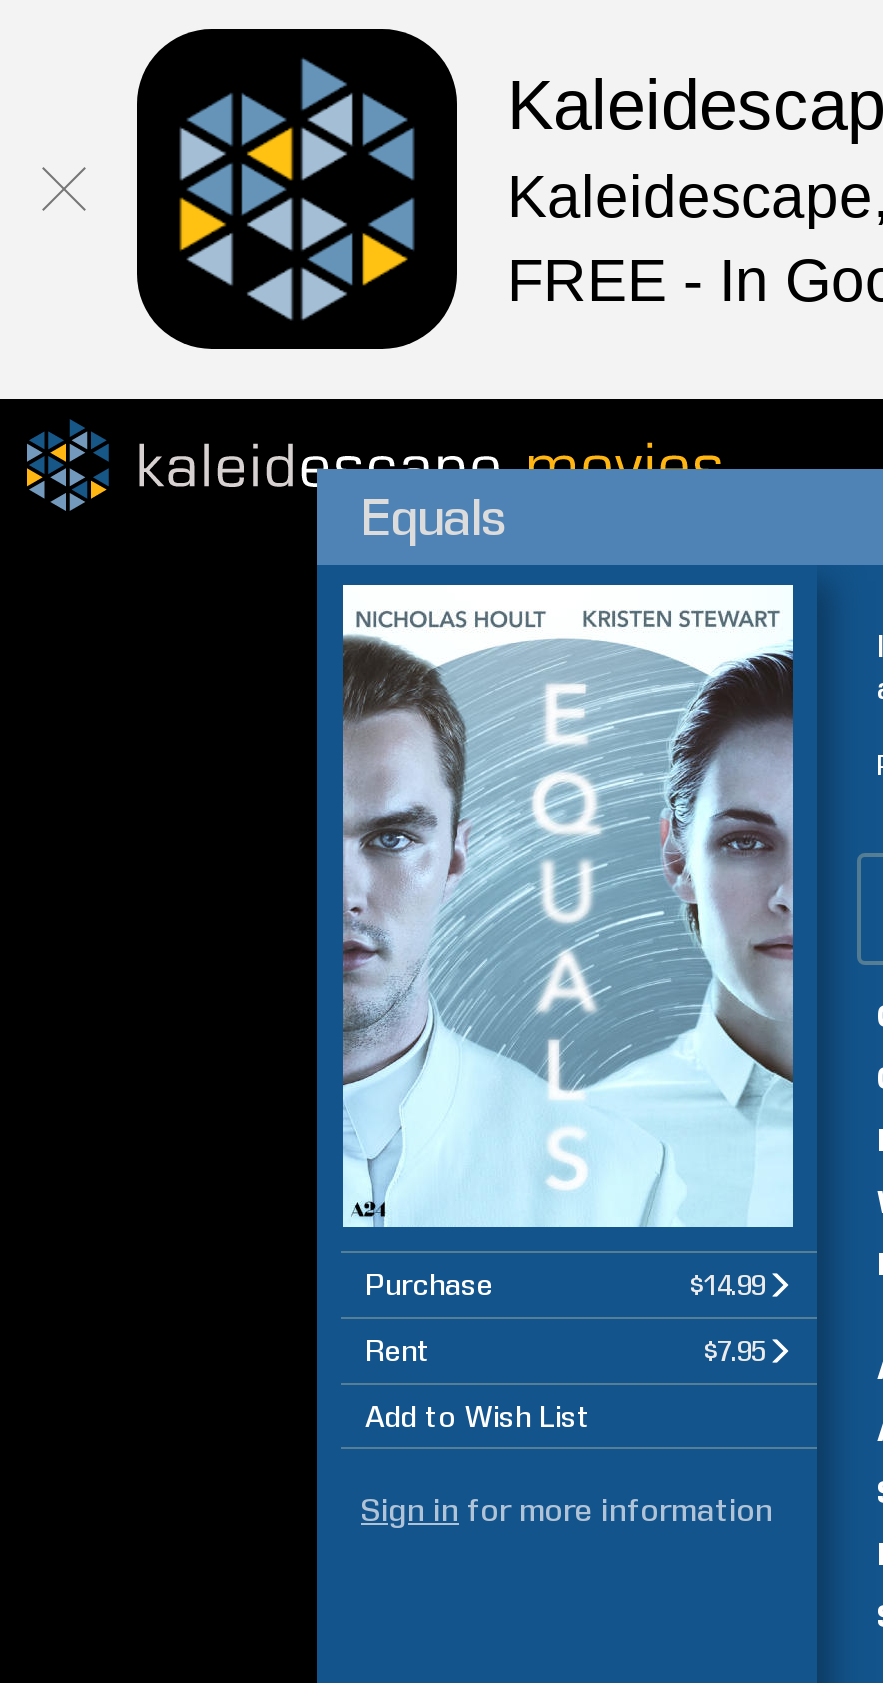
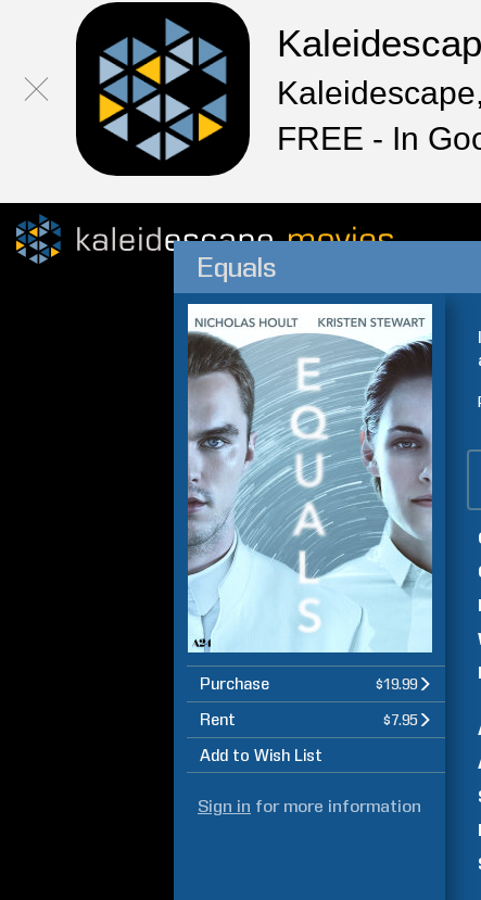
[689,1269,765,1301] $14.99 -> [376,675,417,693] $19.99

